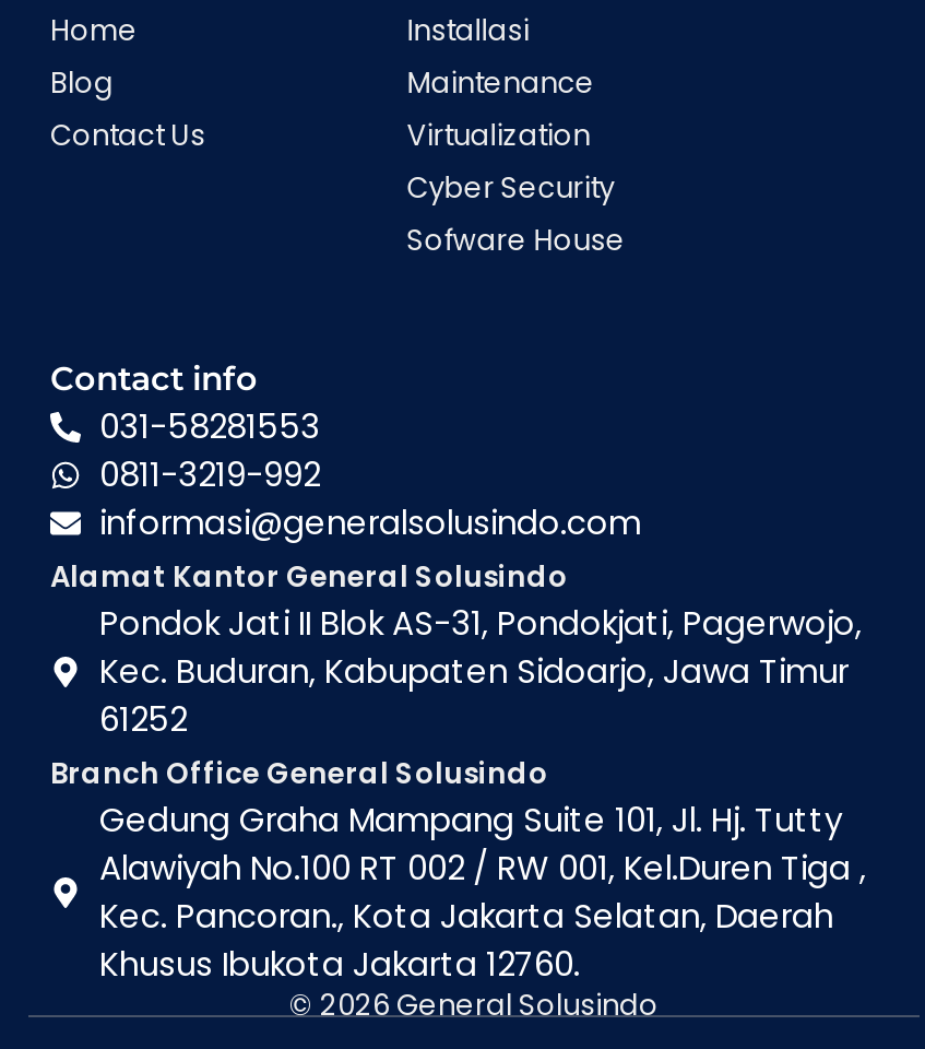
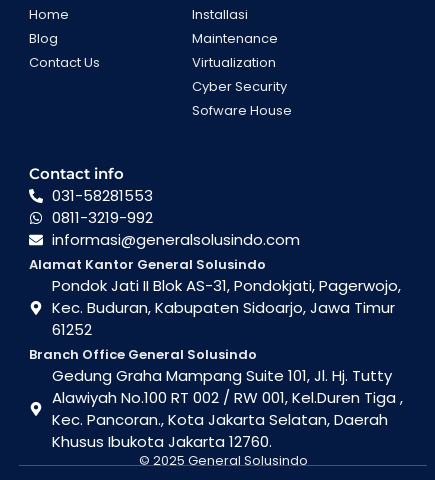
[289,986,659,1027] © 2026 General Solusindo -> [138,451,307,470] © 2025 General Solusindo

